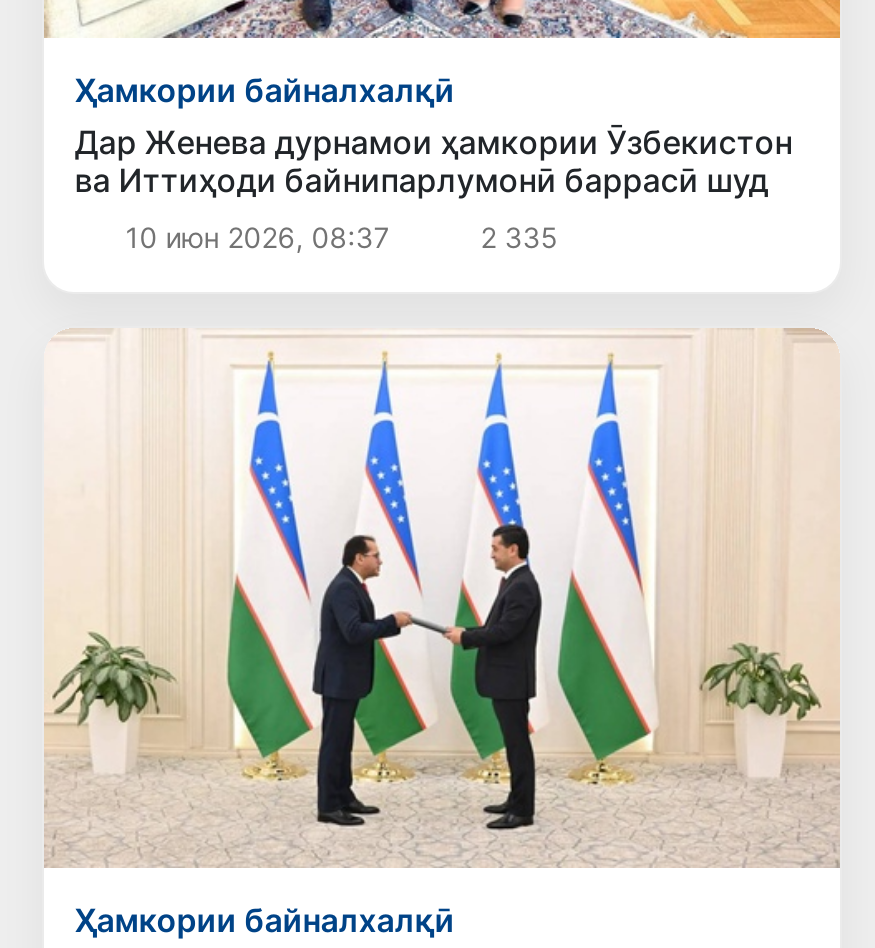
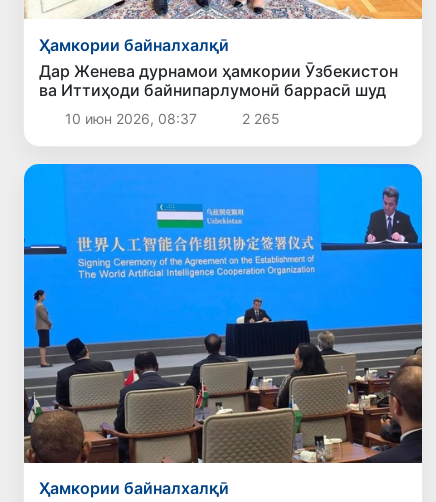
[472,220,558,254] 2 335 -> [238,110,280,127] 2 265
[44,328,840,870] [image] -> [23,163,423,464] [image]

